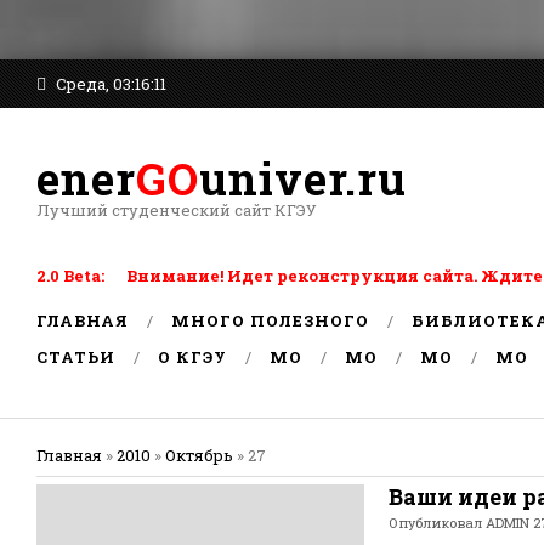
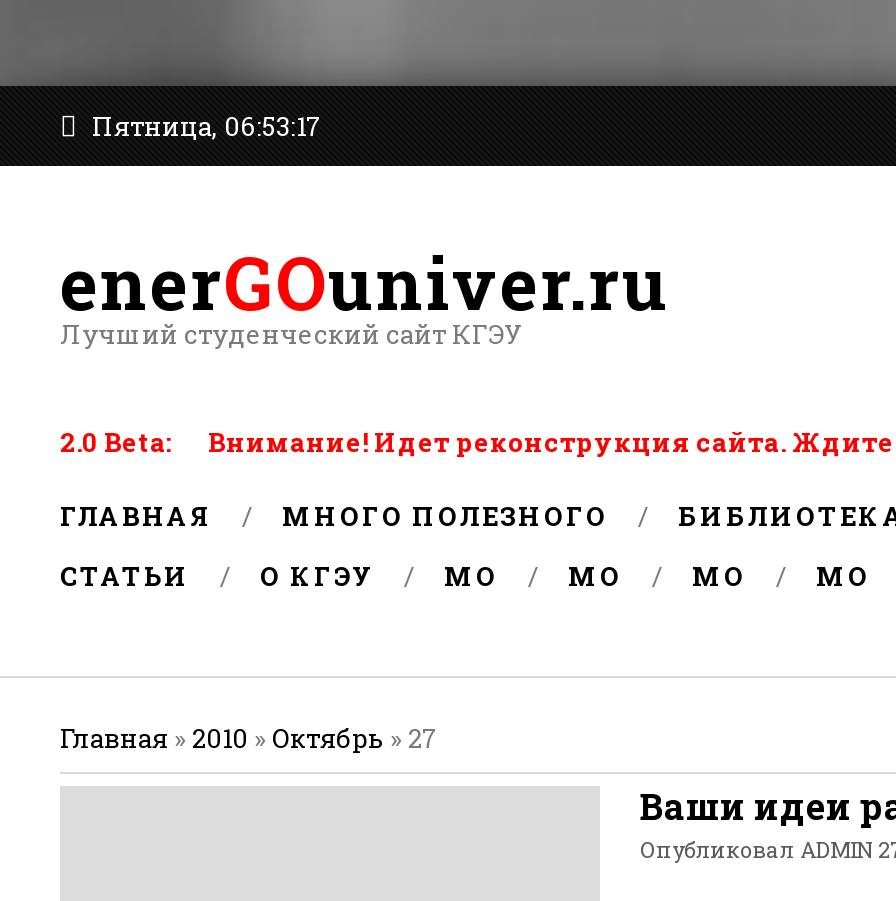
[52,73,166,95] Среда, 03:16:11 -> [86,108,322,144] Пятница, 06:53:17

